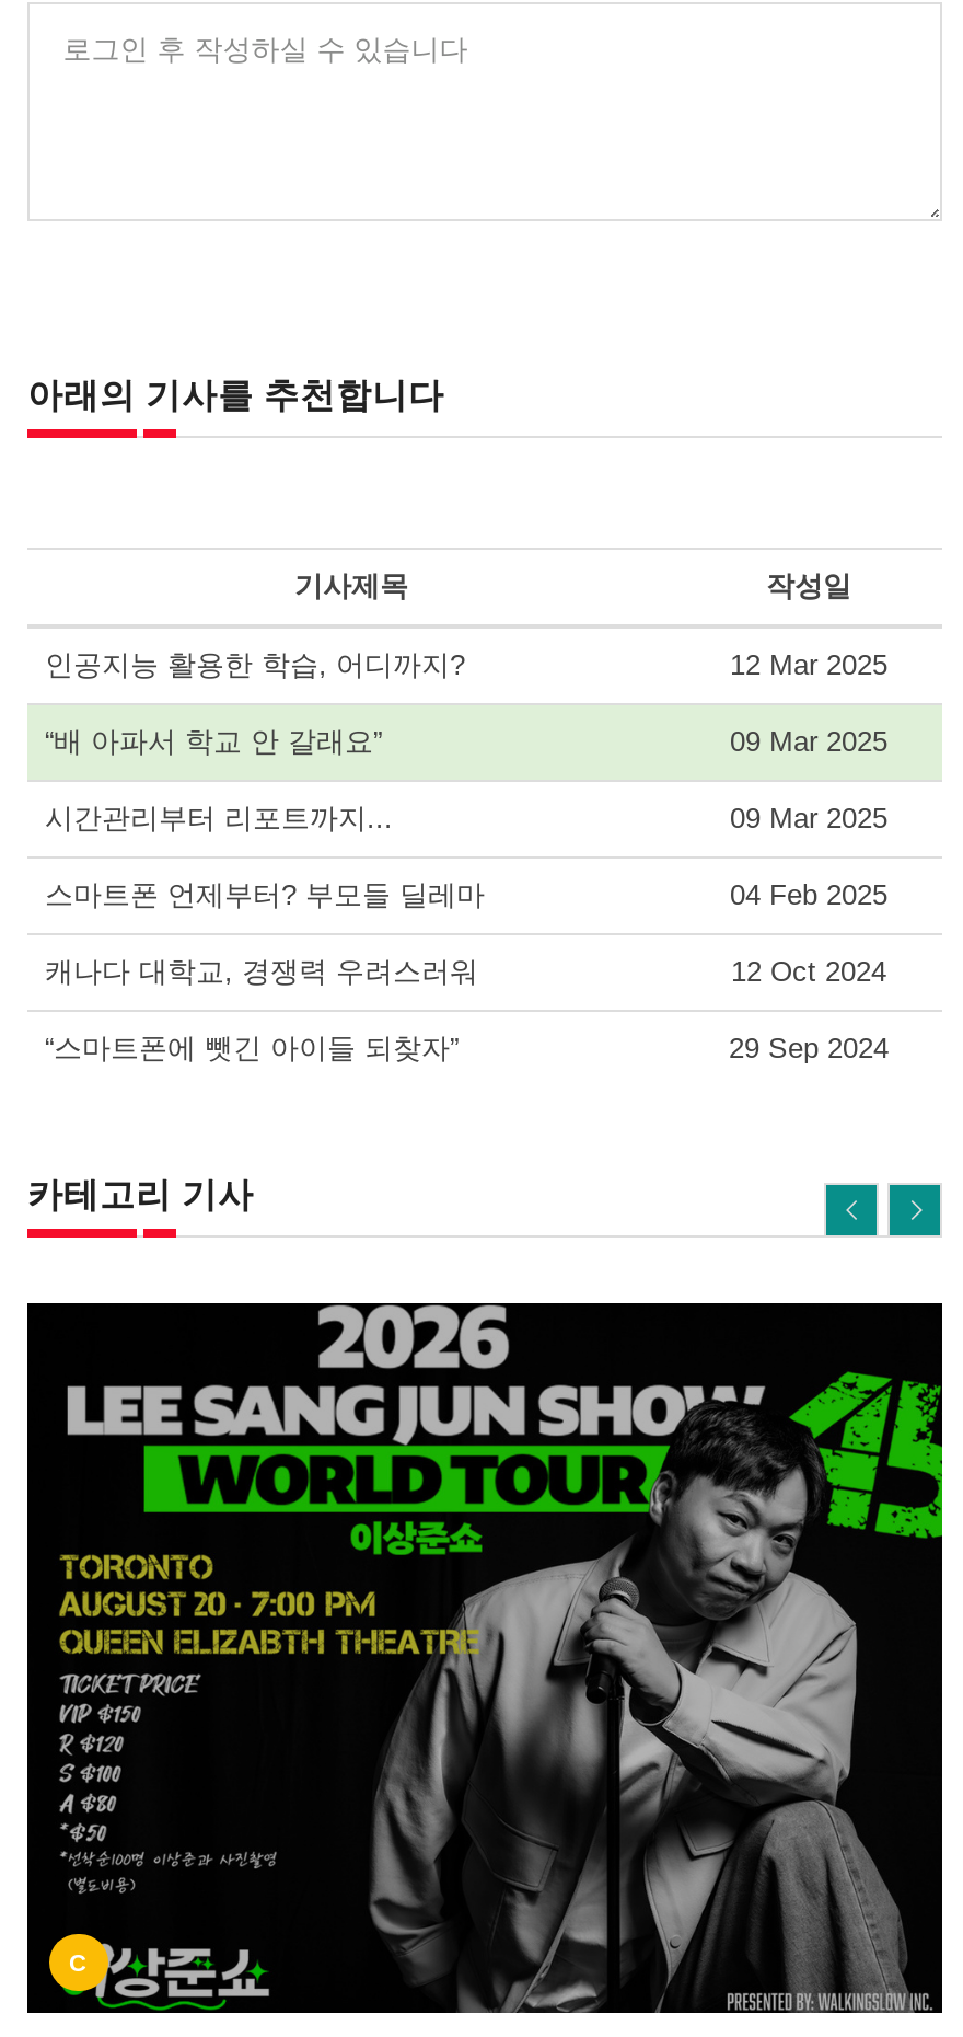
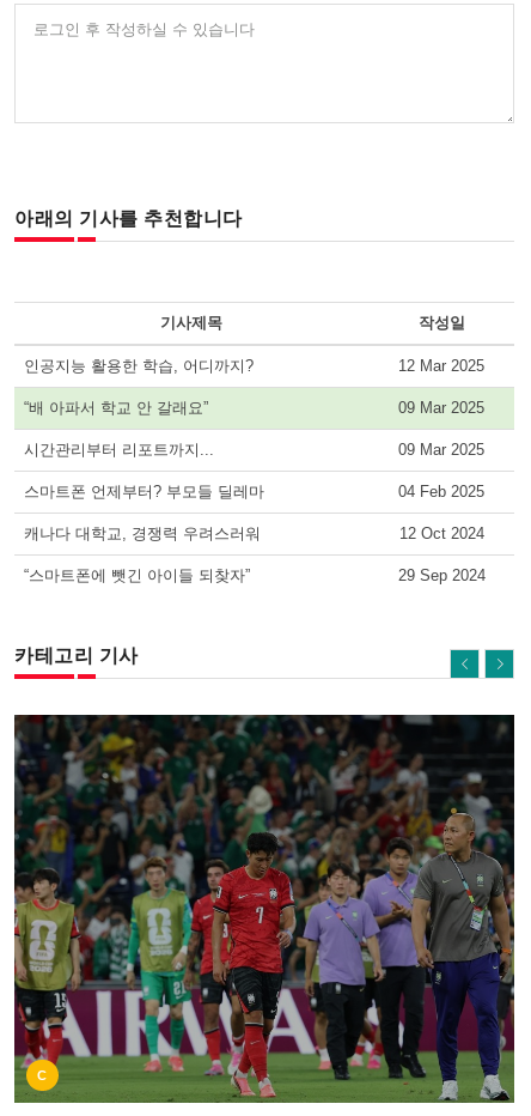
[25,1303,944,2015] [image] -> [13,715,515,1104] [image]

